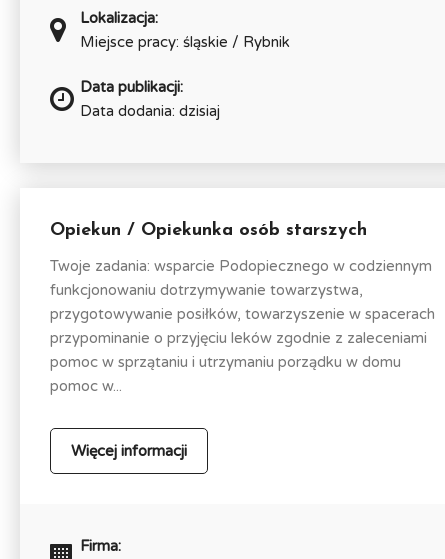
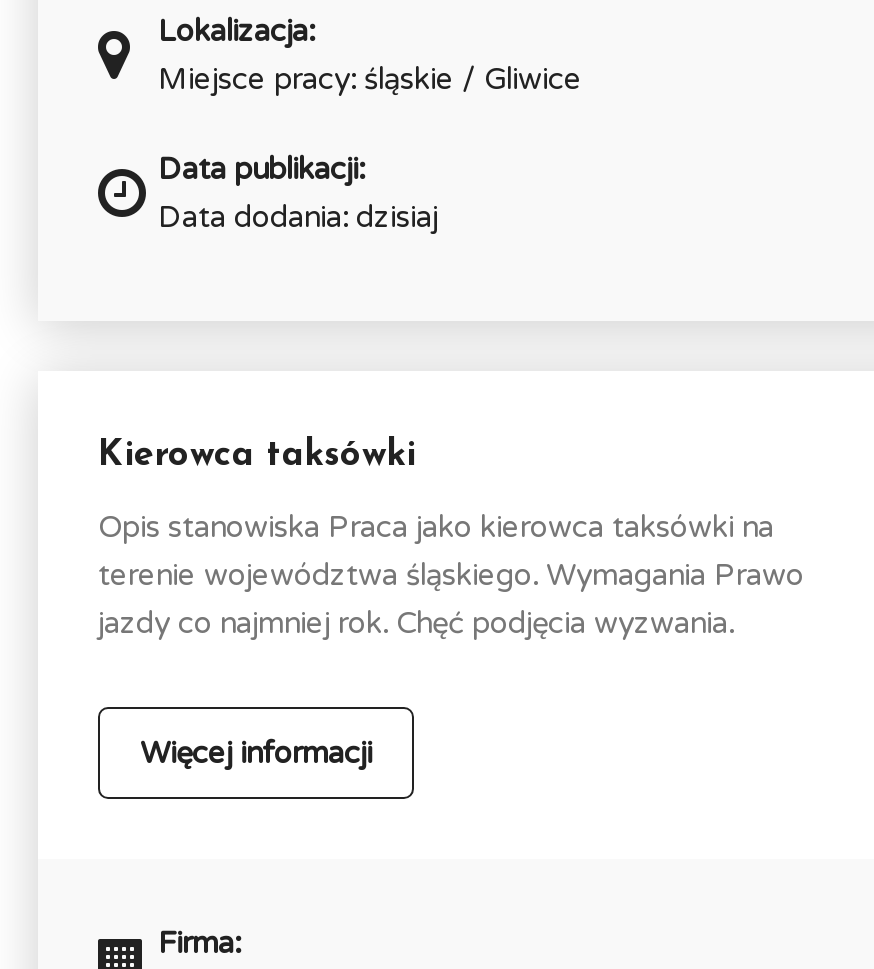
[80,33,290,51] Miejsce pracy: śląskie / Rybnik -> [158,60,582,96] Miejsce pracy: śląskie / Gliwice
[50,221,367,240] Opiekun / Opiekunka osób starszych -> [98,437,416,475] Kierowca taksówki
[50,257,435,395] Twoje zadania: wsparcie Podopiecznego w codziennym | funkcjonowaniu dotrzymywanie towarzystwa, | przygotowywanie posiłków, towarzyszenie w spacerach | przypominanie o przyjęciu leków zgodnie z zaleceniami | pomoc w sprzątaniu i utrzymaniu porządku w domu | pomoc w... -> [98,508,804,640] Opis stanowiska Praca jako kierowca taksówki na | terenie województwa śląskiego. Wymagania Prawo | jazdy co najmniej rok. Chęć podjęcia wyzwania.

